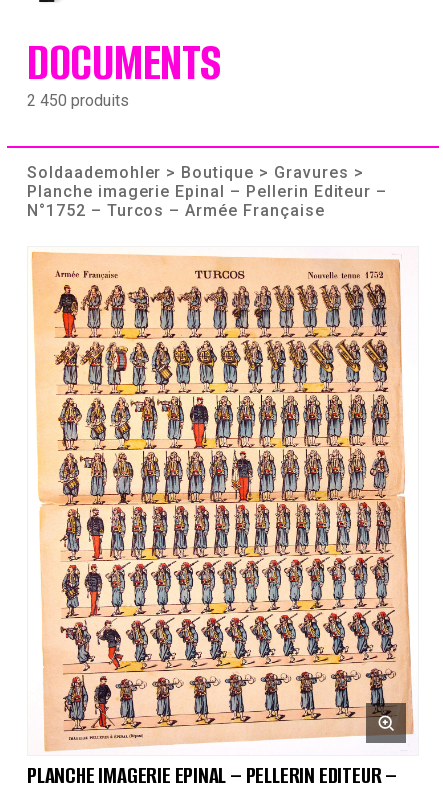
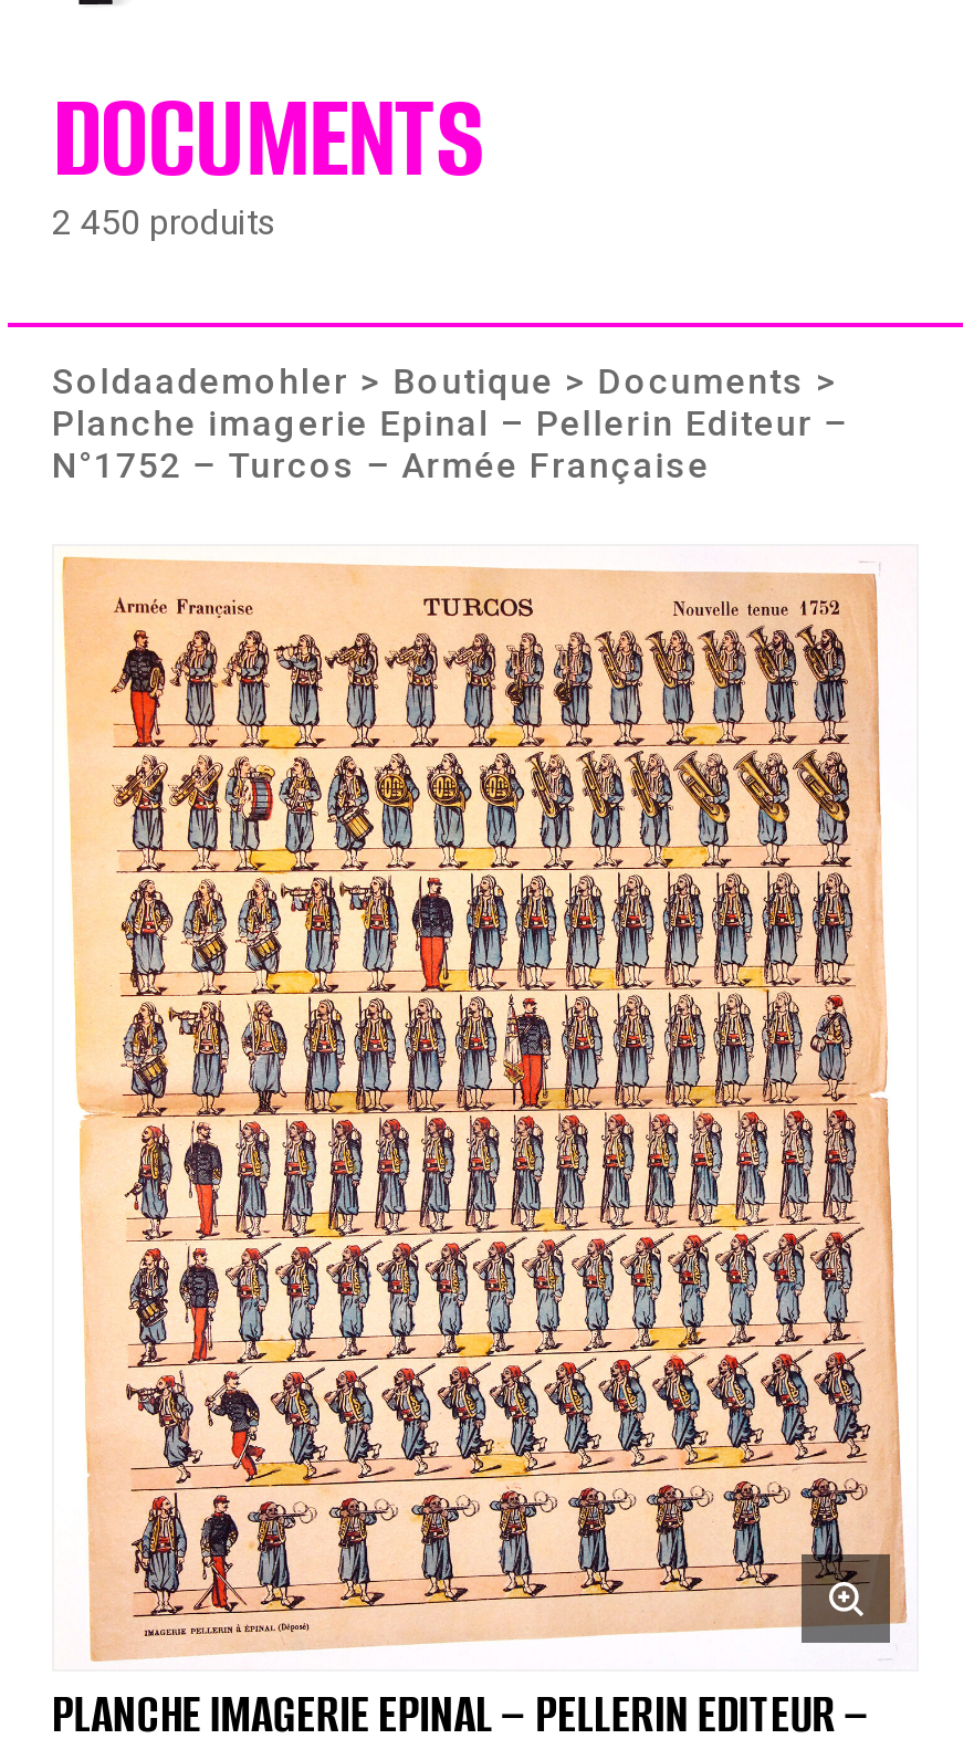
[27,163,363,182] Soldaademohler > Boutique > Gravures > -> [52,360,838,402] Soldaademohler > Boutique > Documents >

